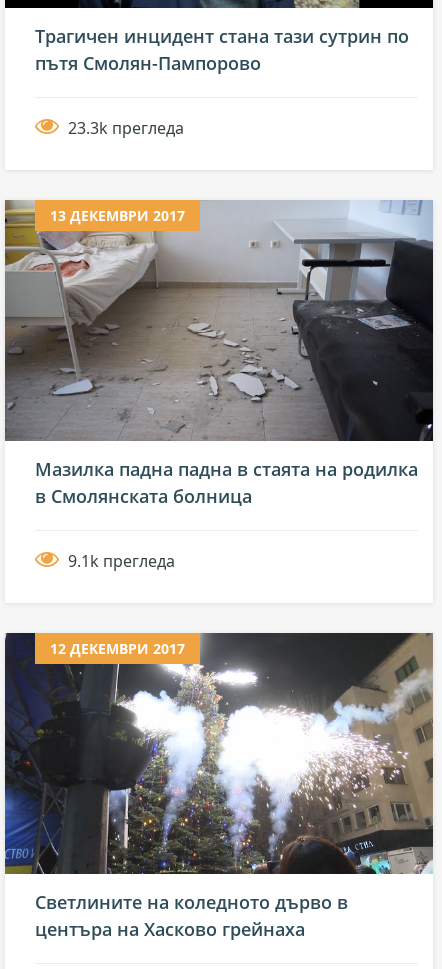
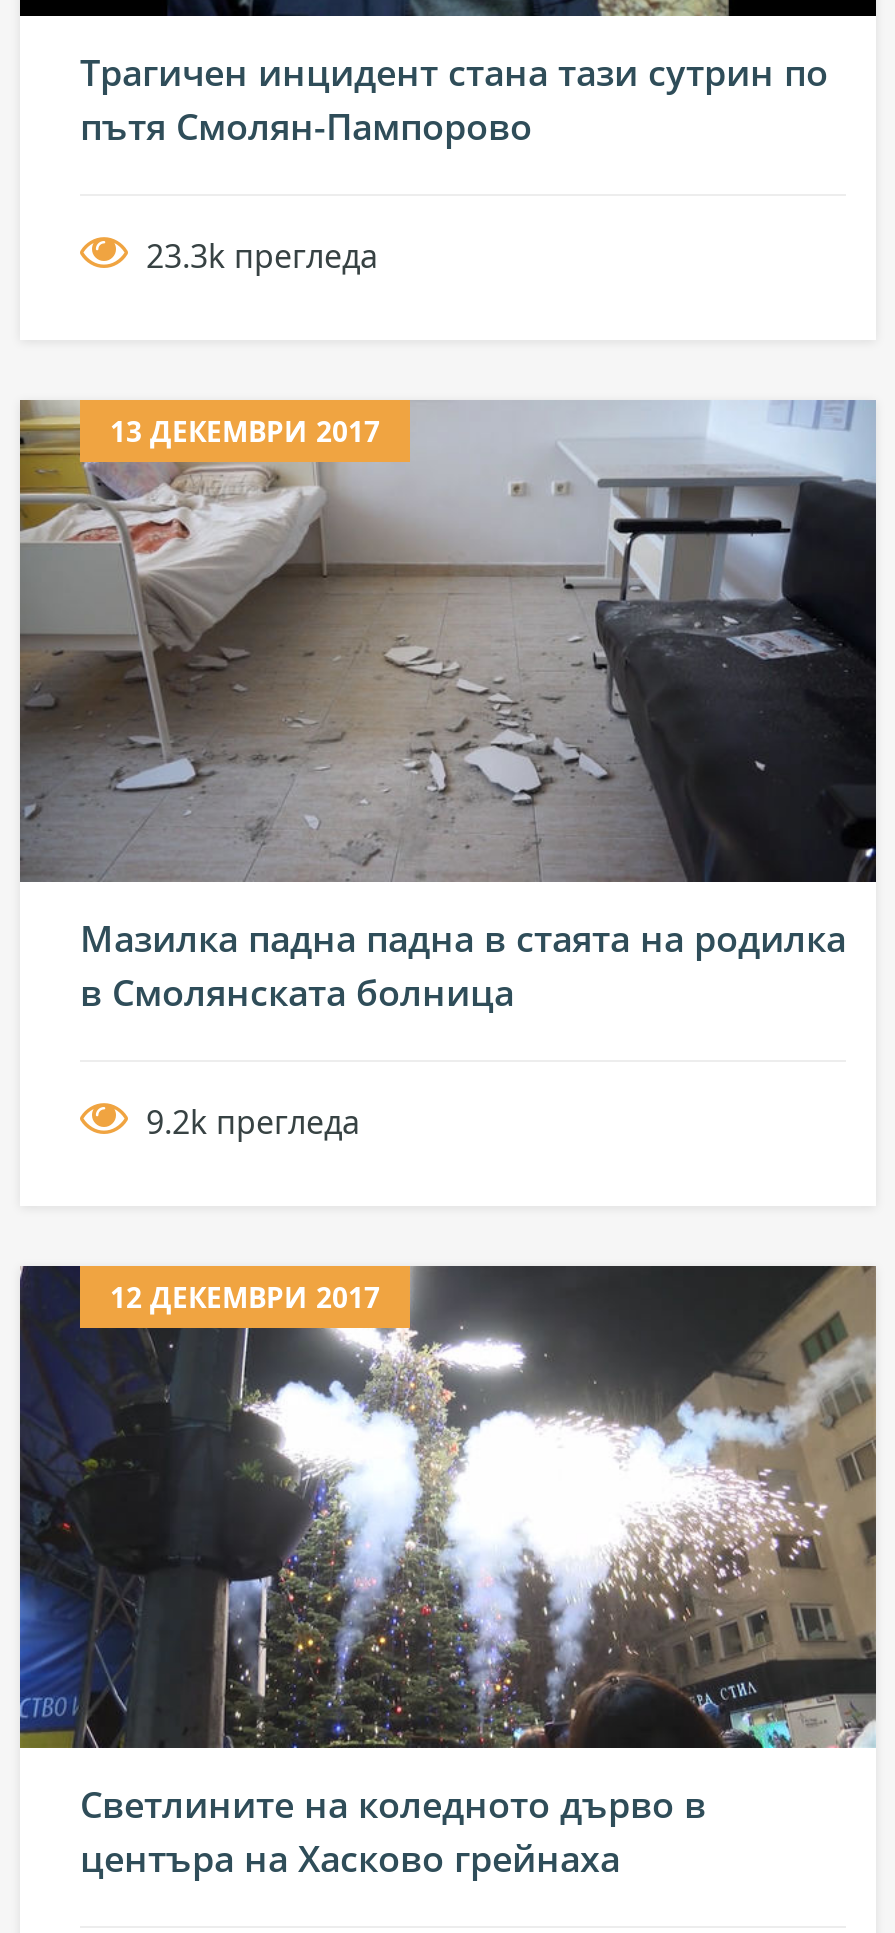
[64,550,175,572] 9.1k прегледа -> [138,1100,360,1144] 9.2k прегледа

